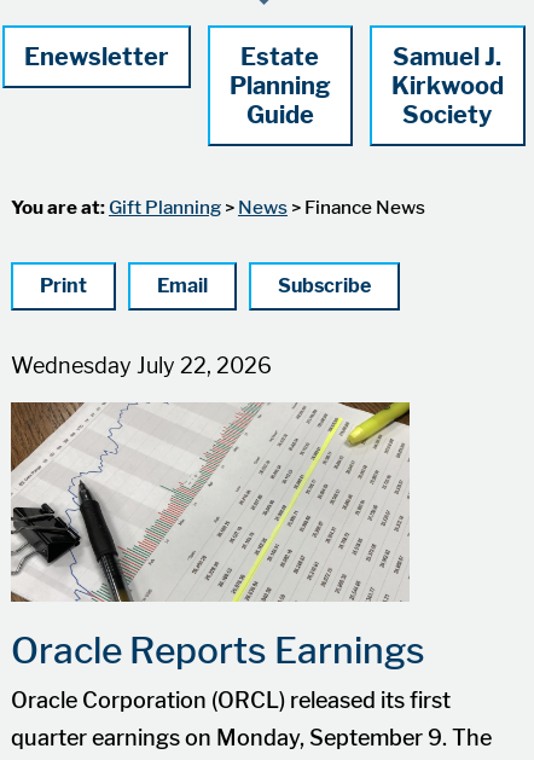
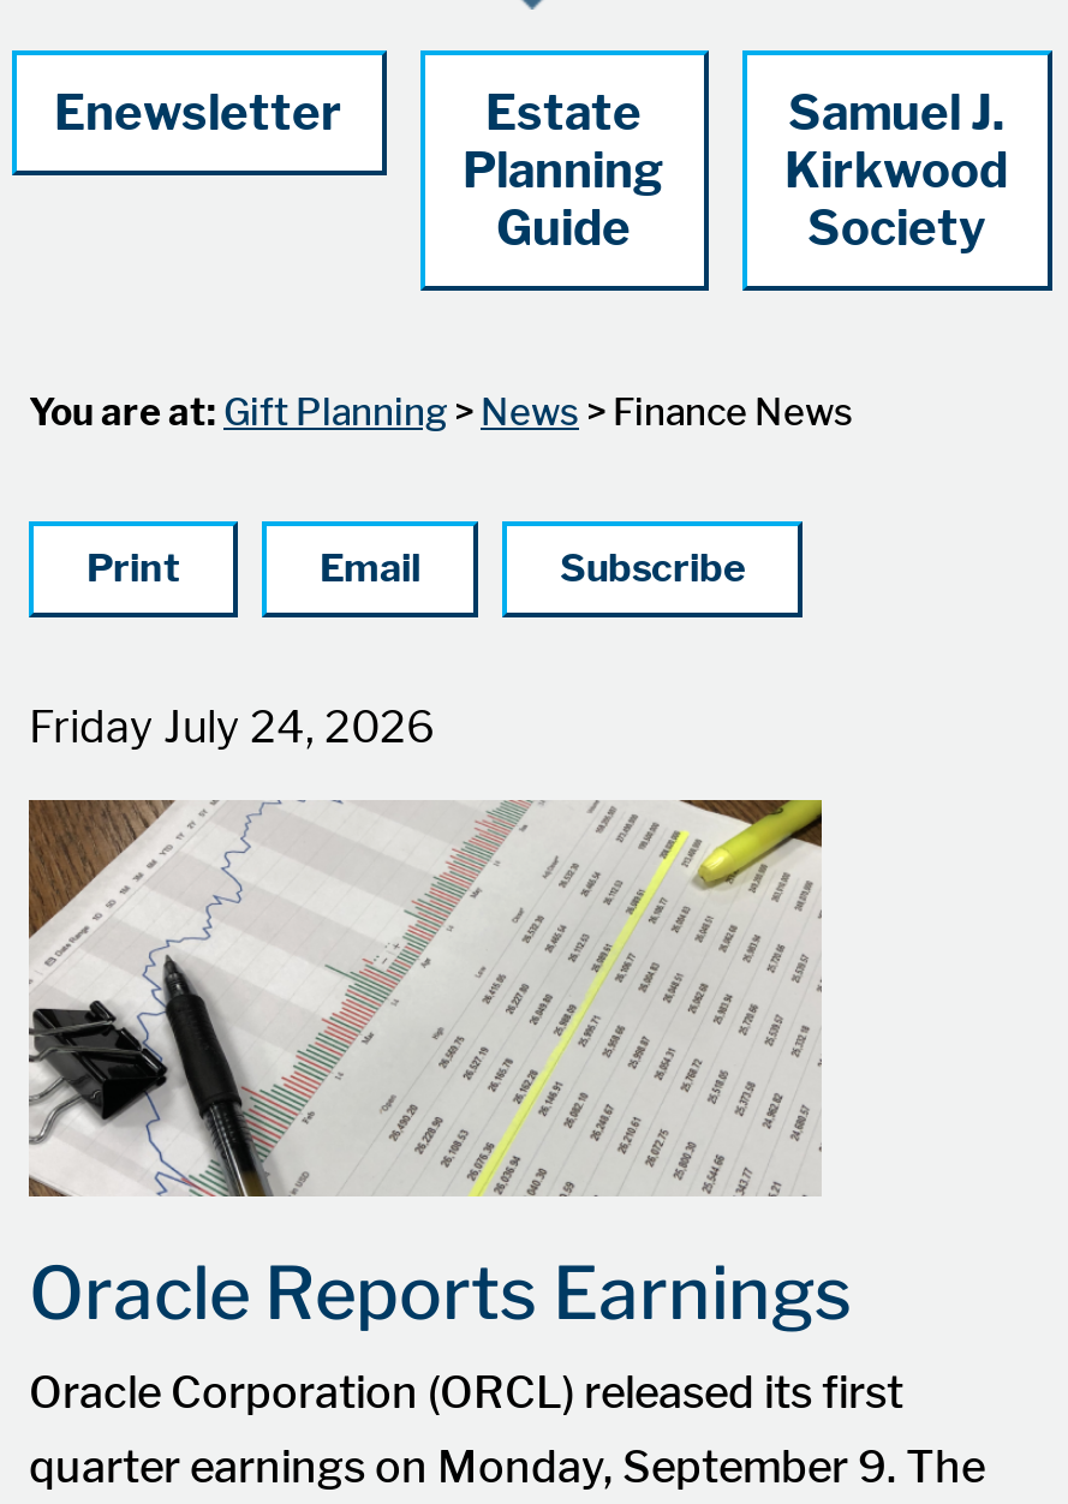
[11,353,272,378] Wednesday July 22, 2026 -> [29,701,435,752] Friday July 24, 2026

